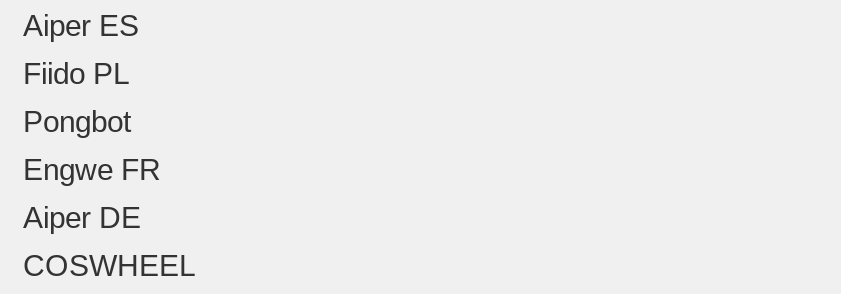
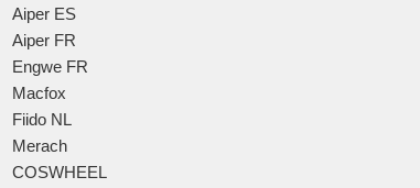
[23,56,131,138] Fiido PL | Pongbot -> [12,31,76,49] Aiper FR
moved [23,152,161,186] -> [12,57,88,76]: Engwe FR
[23,200,141,234] Aiper DE -> [12,84,72,155] Macfox | Fiido NL | Merach

